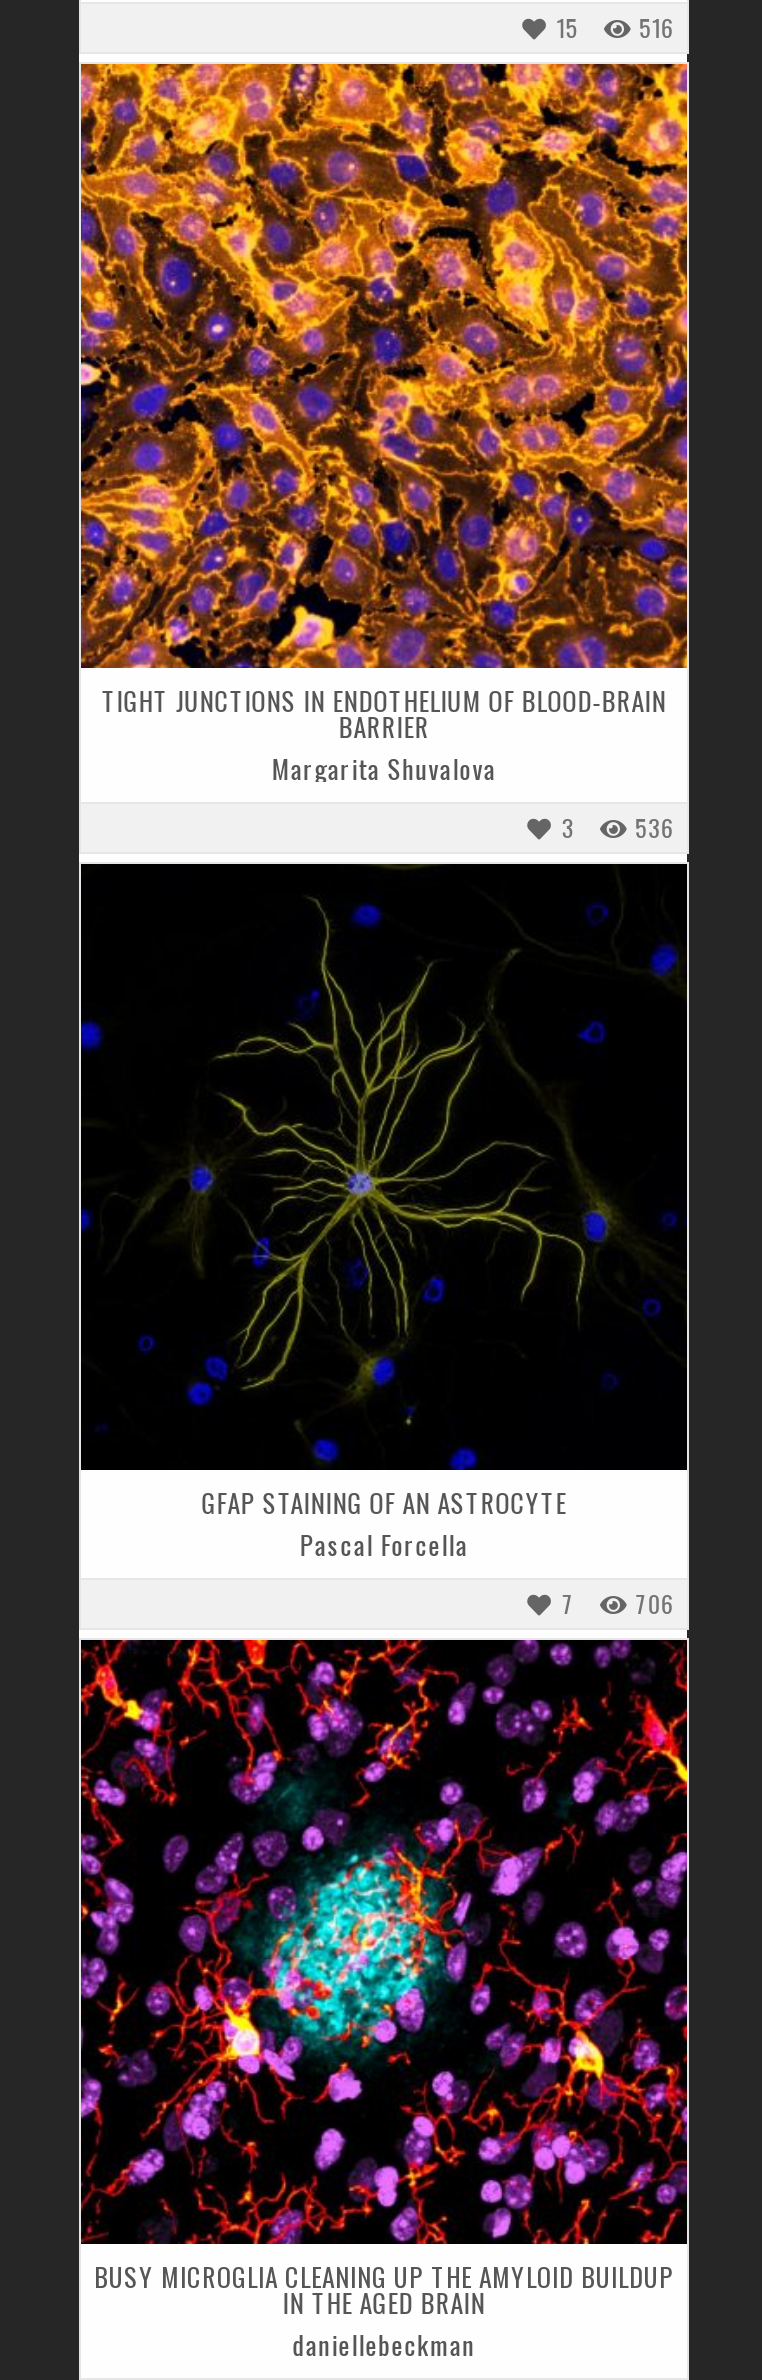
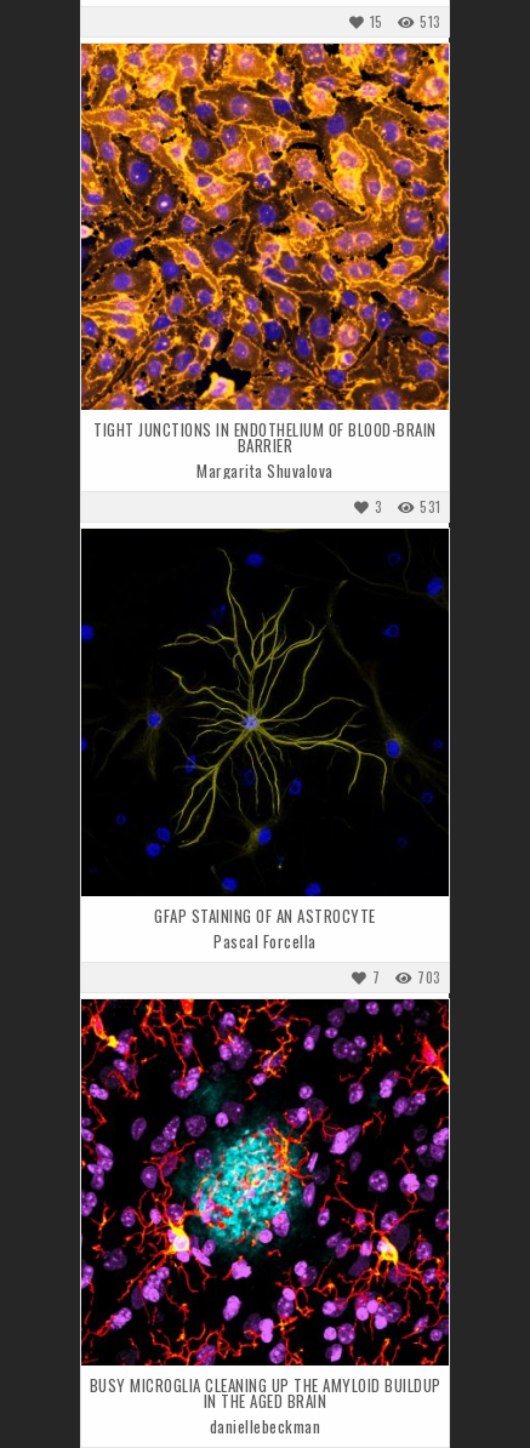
[557,10,674,44] 15 516 -> [370,11,441,32] 15 513
[562,811,674,845] 3 536 -> [375,496,441,517] 3 531
[562,1585,674,1619] 7 706 -> [373,966,441,987] 7 703

